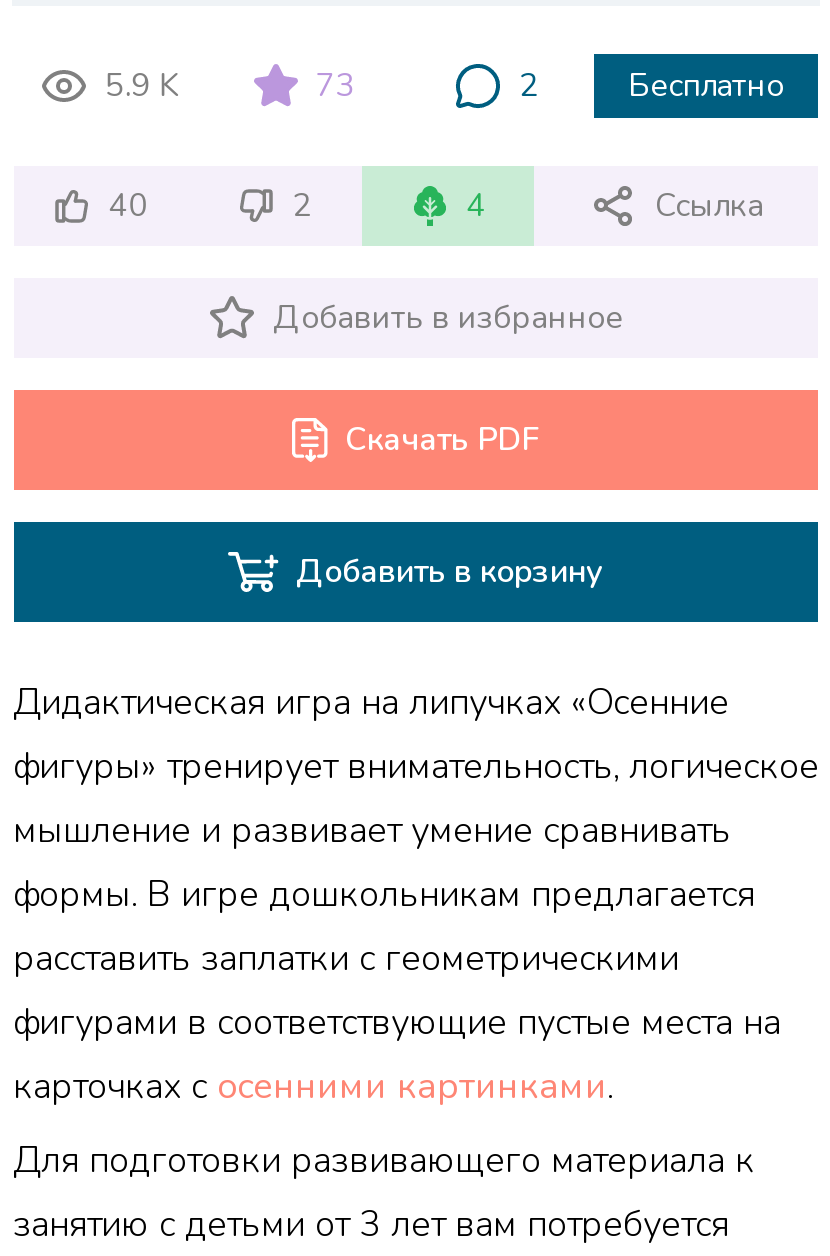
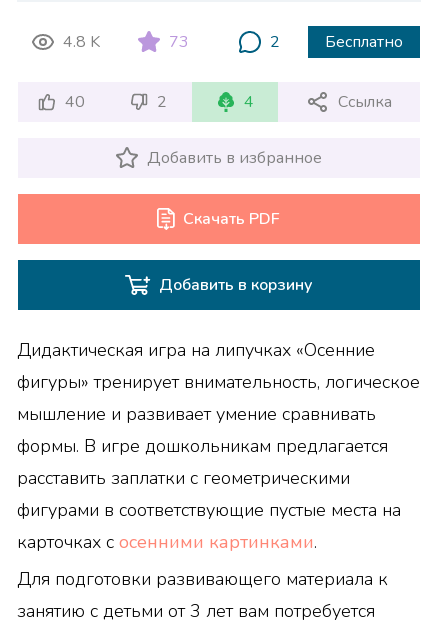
[105,65,179,109] 5.9 K -> [63,31,100,53] 4.8 K

